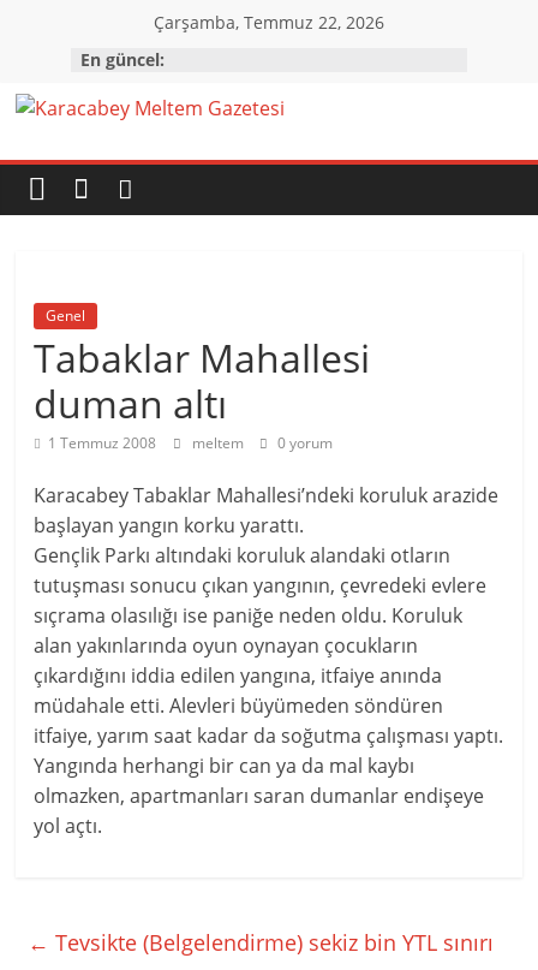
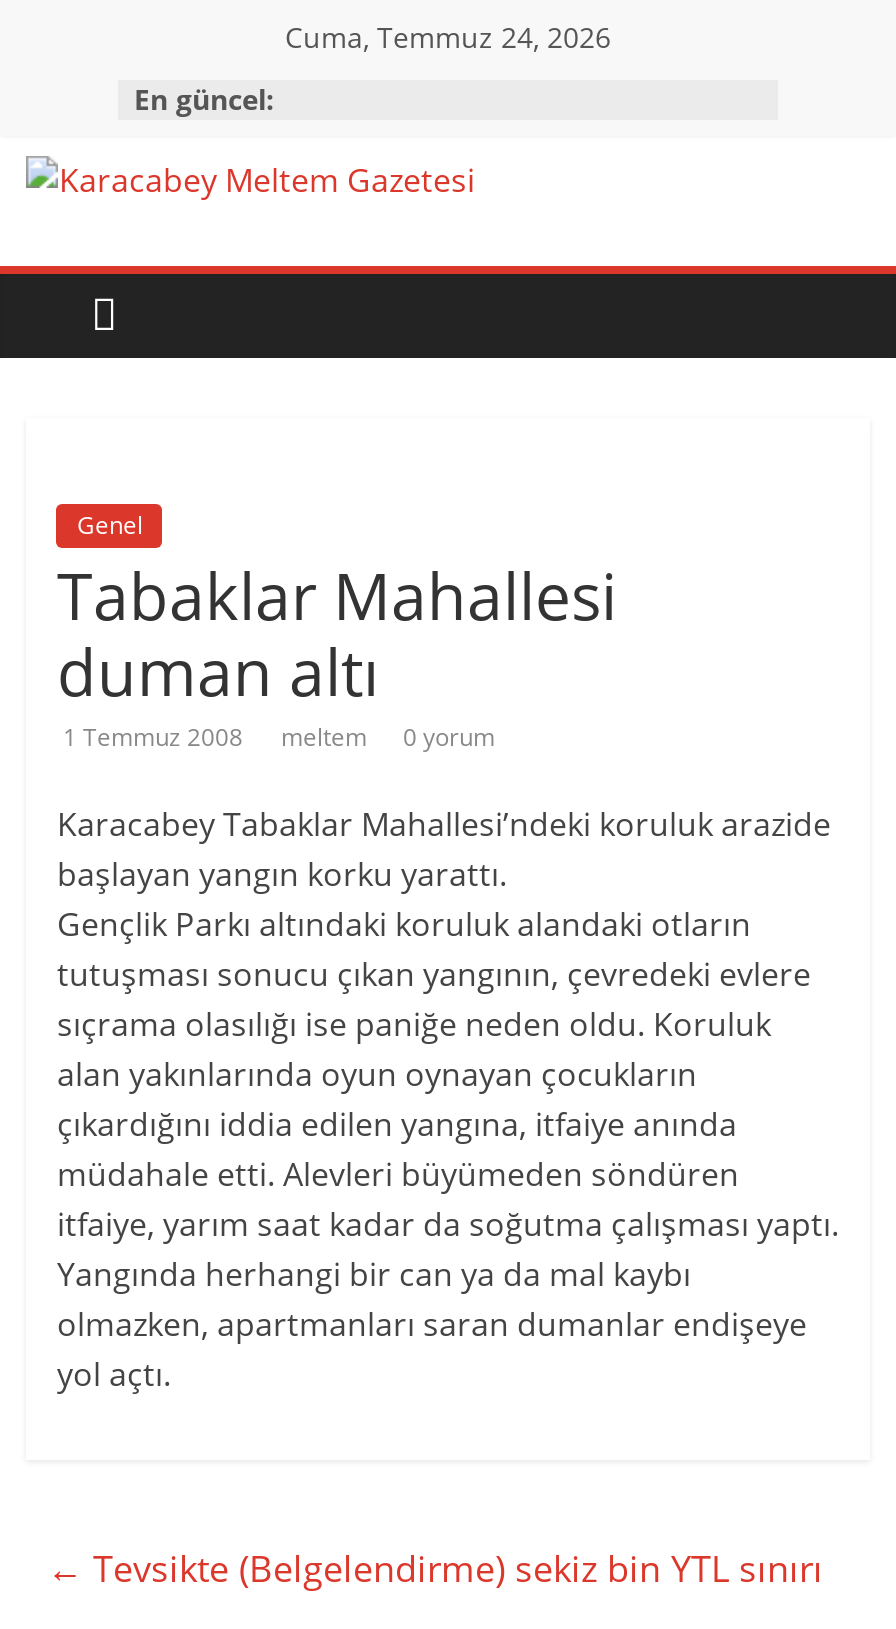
[154,11,384,34] Çarşamba, Temmuz 22, 2026 -> [285,18,611,56] Cuma, Temmuz 24, 2026

